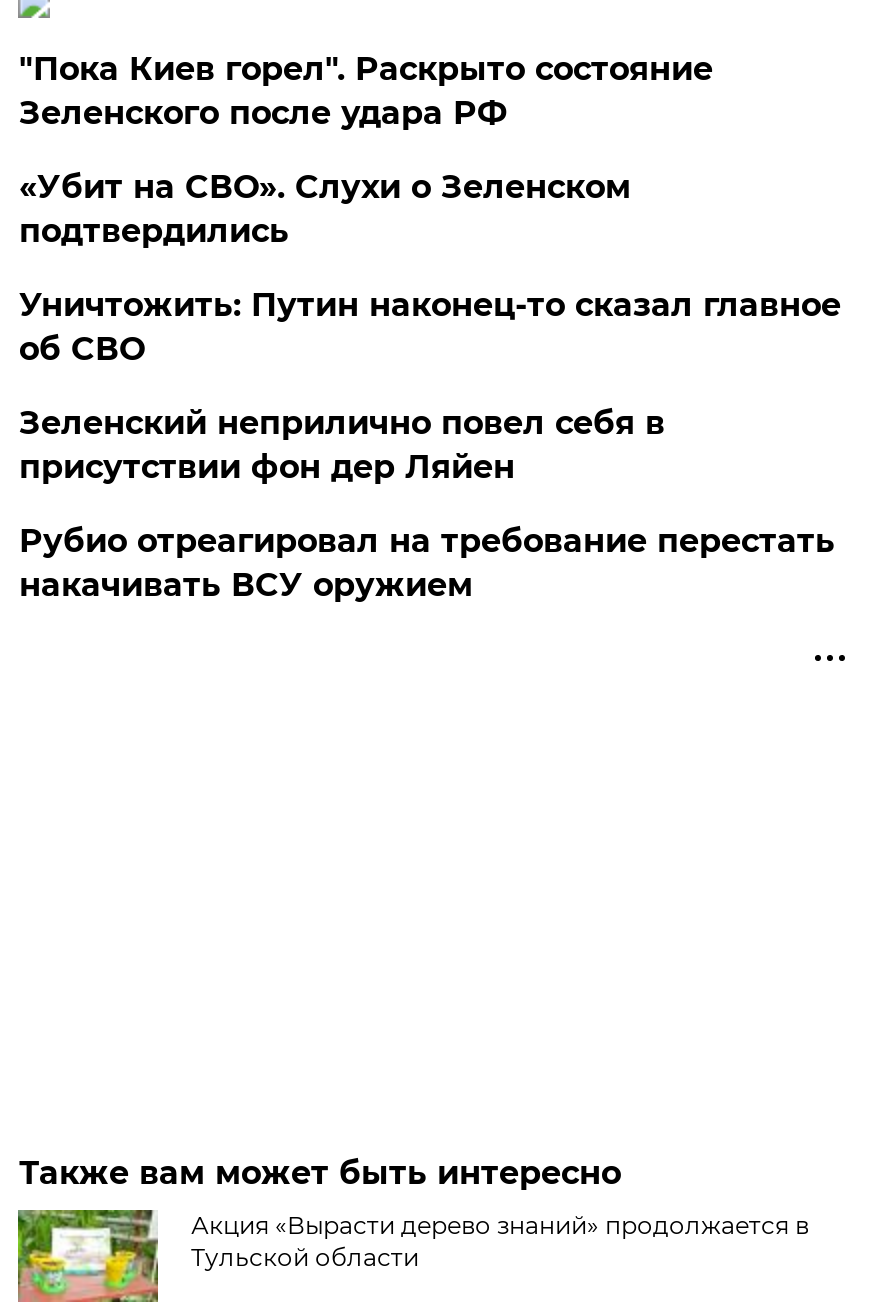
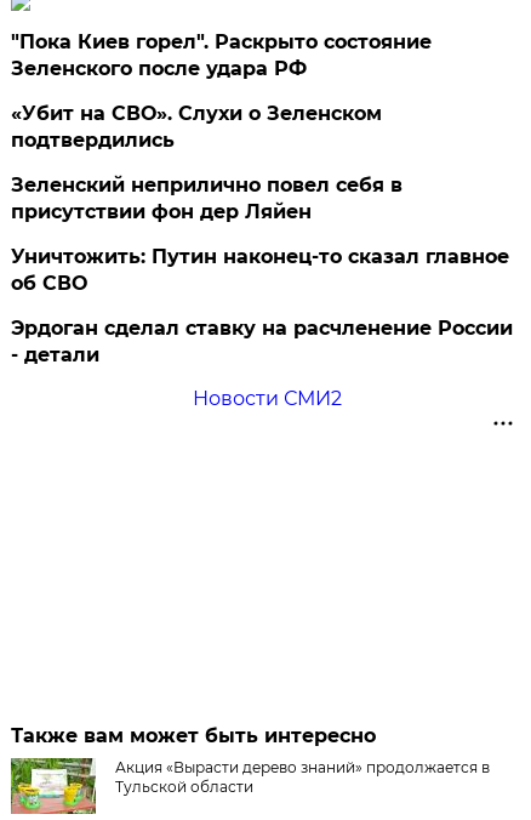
moved [19,286,841,368] -> [11,245,510,295]: Уничтожить: Путин наконец-то сказал главное | об СВО
moved [19,404,665,486] -> [11,173,403,223]: Зеленский неприлично повел cебя в | присутствии фон дер Ляйен
[19,522,835,604] Рубио отреагировал на требование перестать | накачивать ВСУ оружием -> [11,316,513,410] Эрдоган сделал ставку на расчленение России | - детали | Новости СМИ2

